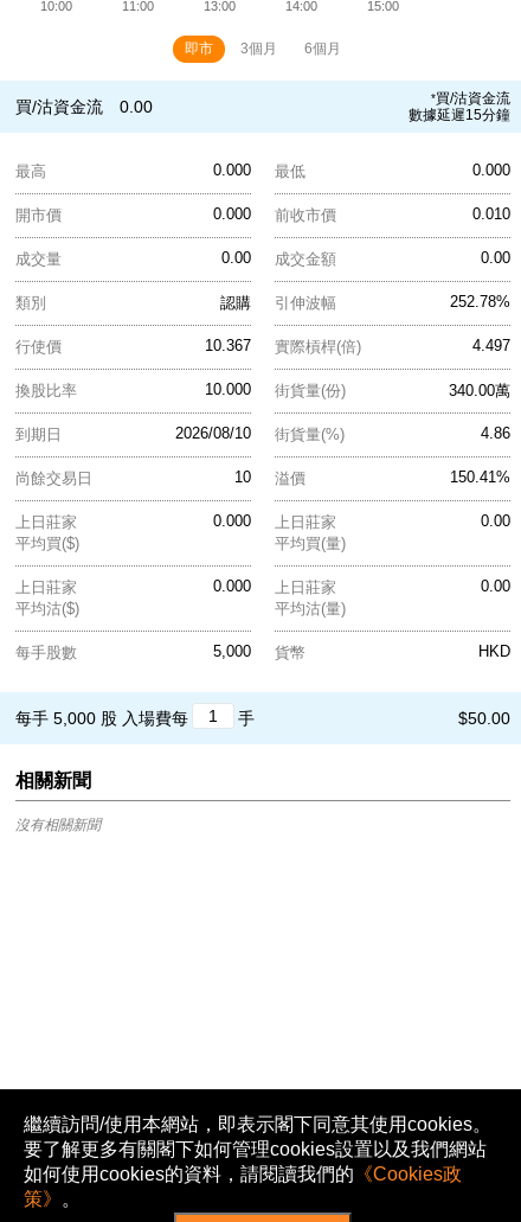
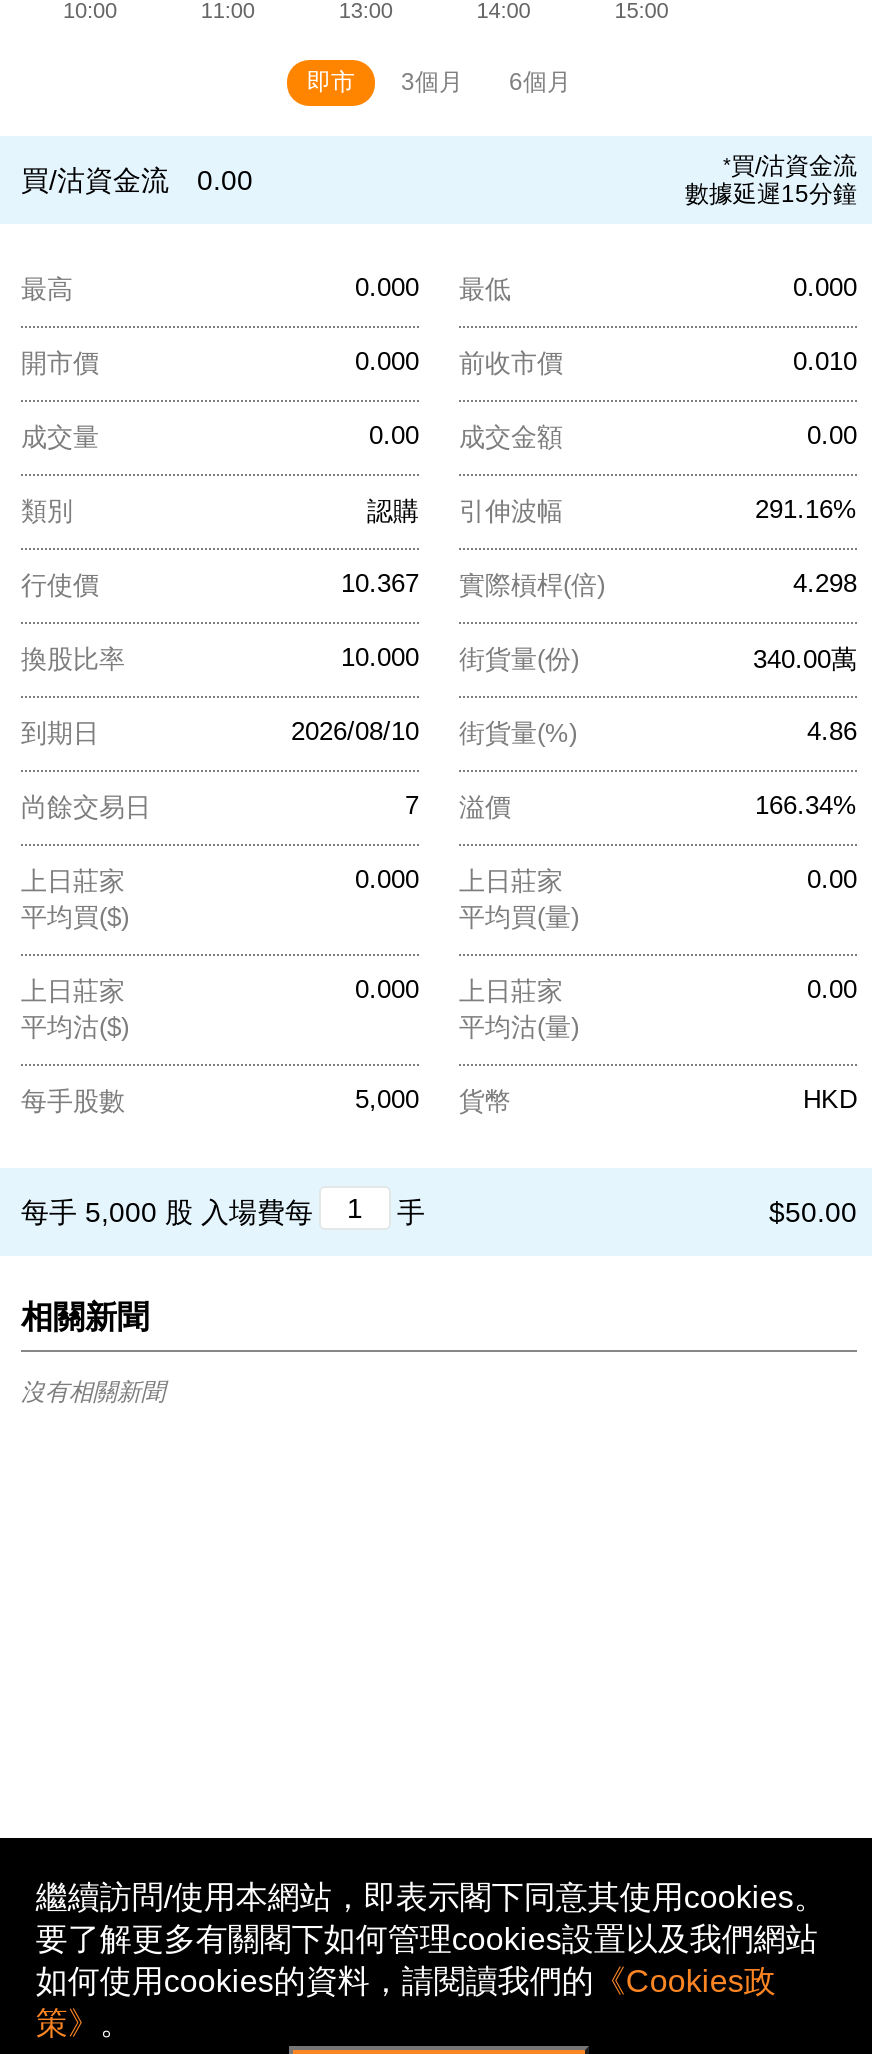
[450,293,510,311] 252.78% -> [755,494,857,524] 291.16%
[472,337,510,354] 4.497 -> [793,568,857,598] 4.298
[234,468,305,487] 10 溢價 -> [405,790,511,822] 7 溢價
[450,468,510,486] 150.41% -> [755,790,857,820] 166.34%

